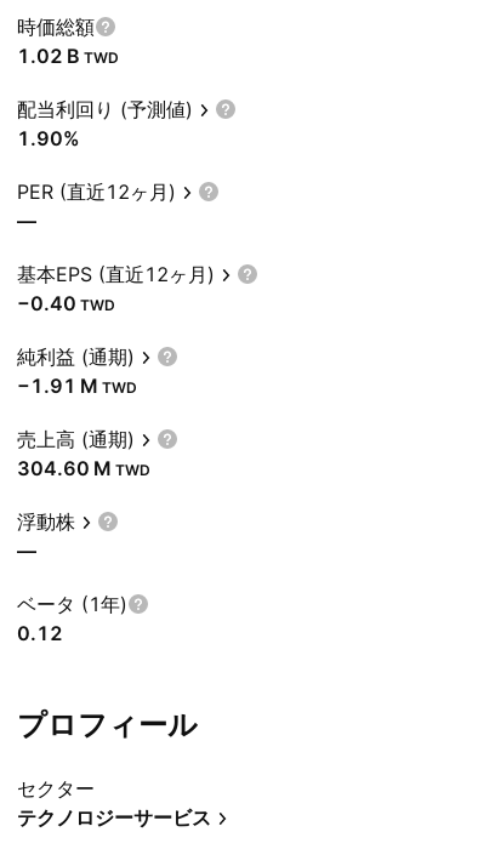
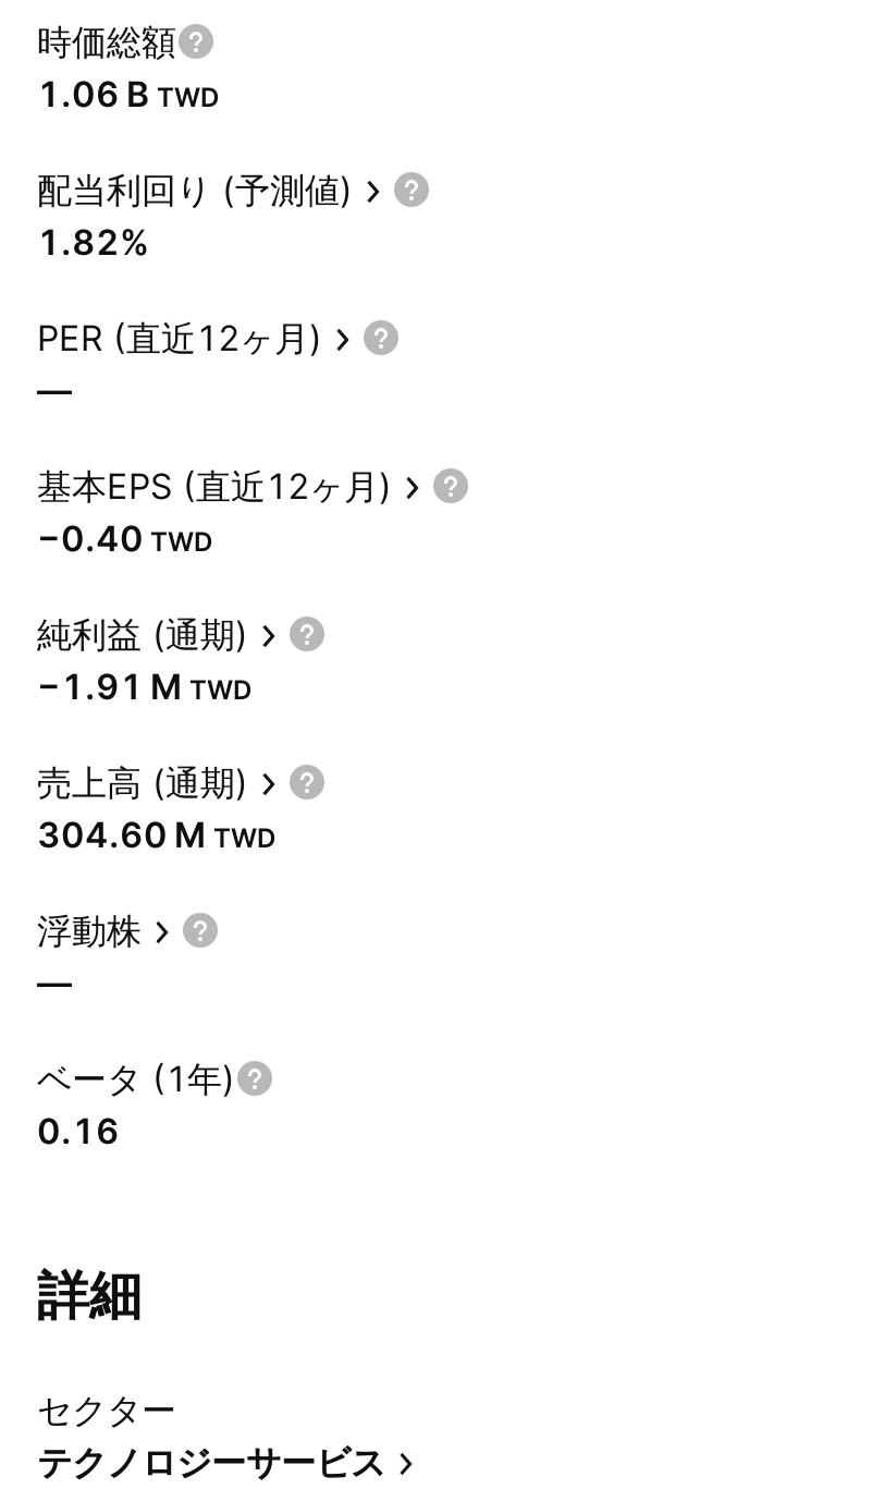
[17,44,119,68] 1.02 B TWD -> [37,72,220,115] 1.06 B TWD
[17,126,80,150] 1.90% -> [37,220,150,264] 1.82%
[17,621,63,645] 0.12 -> [37,1109,120,1152] 0.16
[17,707,198,742] プロフィール -> [37,1264,142,1327] 詳細

